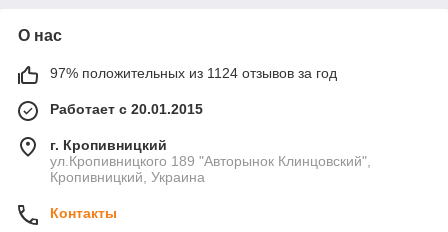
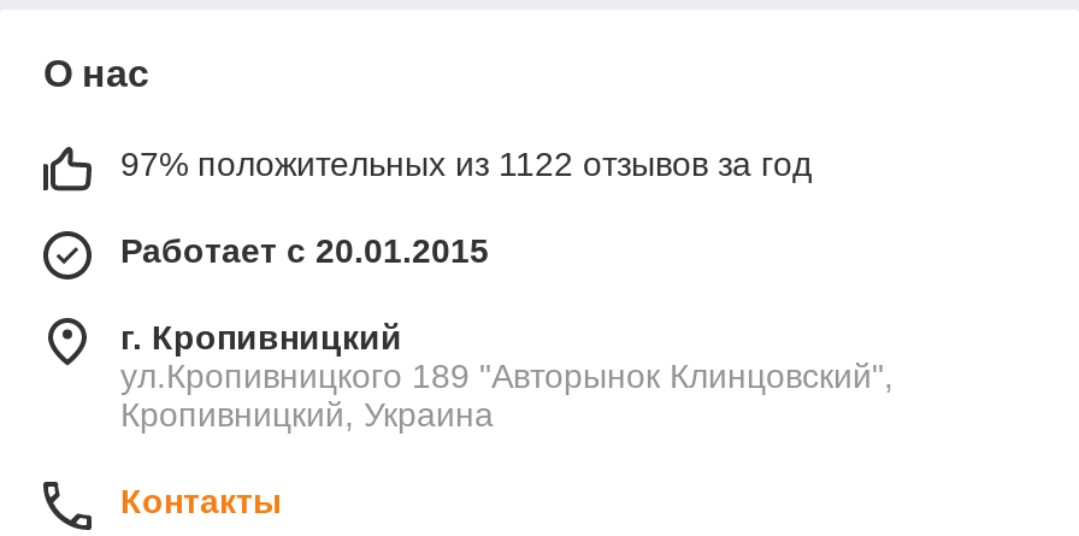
[50,65,337,81] 97% положительных из 1124 отзывов за год -> [120,145,812,184] 97% положительных из 1122 отзывов за год

